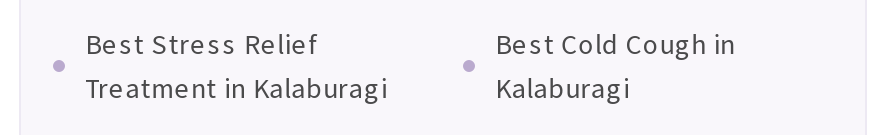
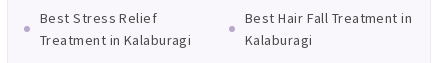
[495,27,735,63] Best Cold Cough in -> [245,9,412,27] Best Hair Fall Treatment in

